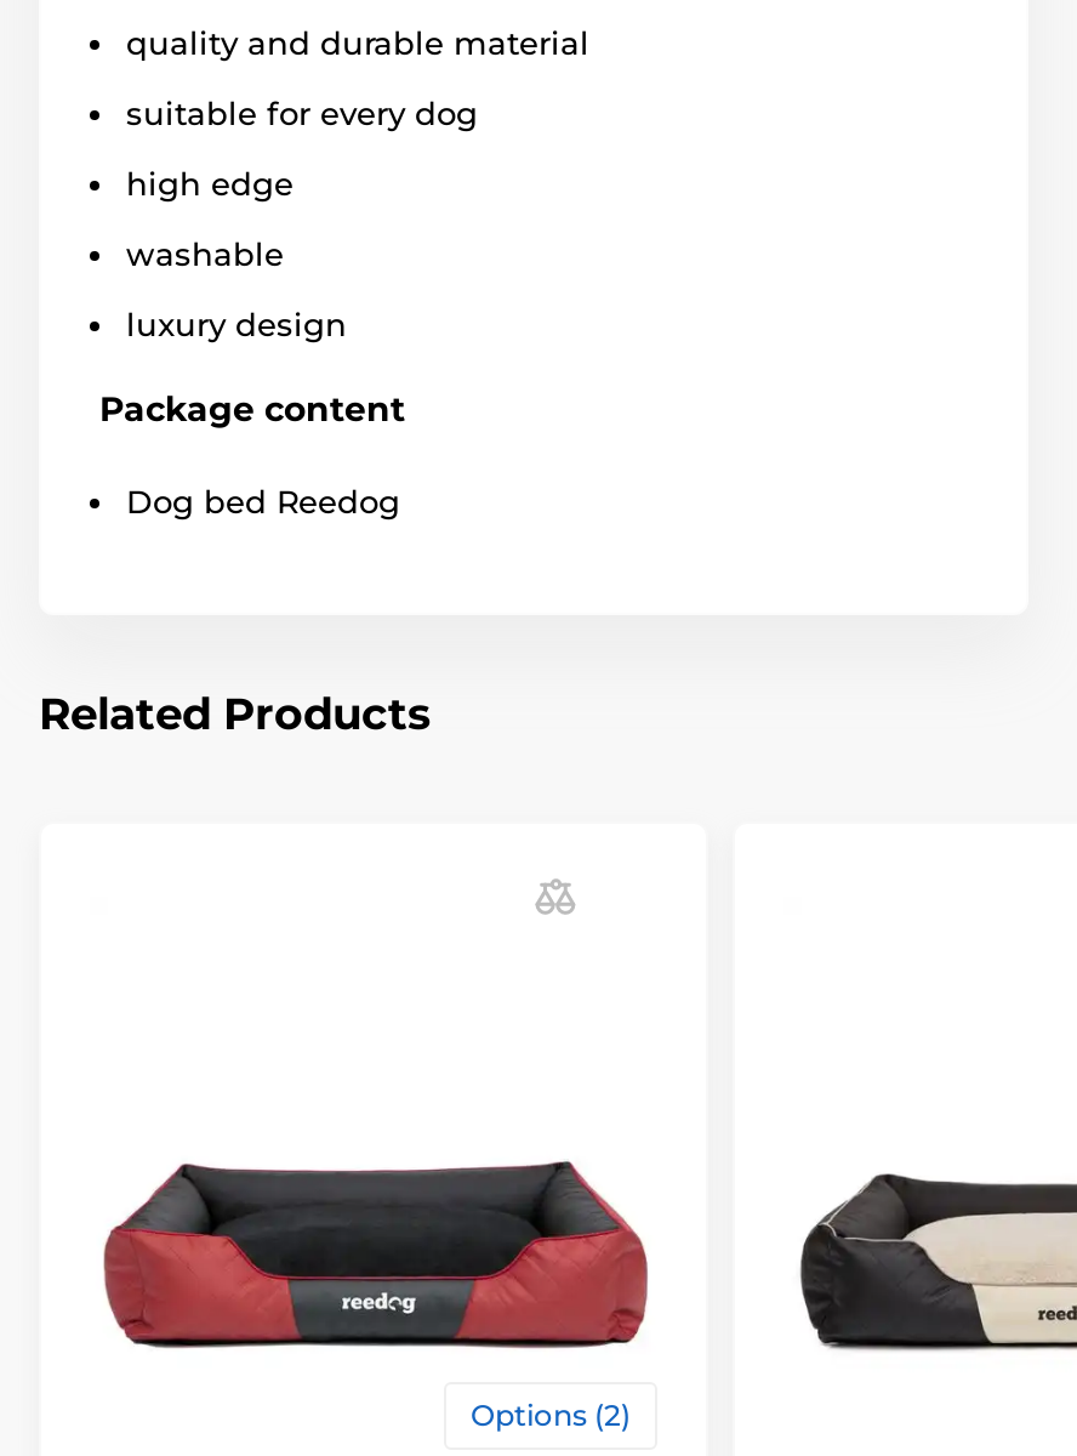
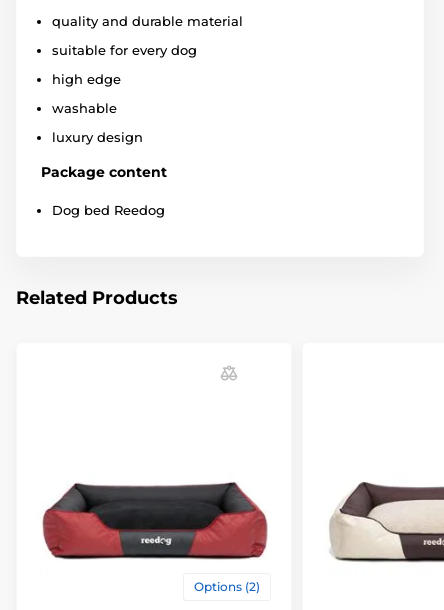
[800,1161,1070,1355] [image] -> [330,481,441,563] [image]

